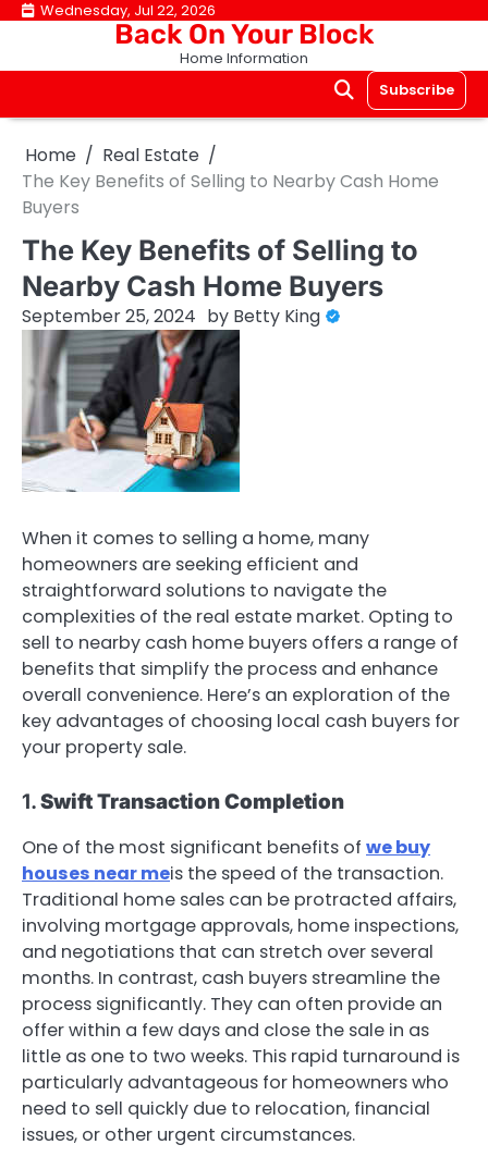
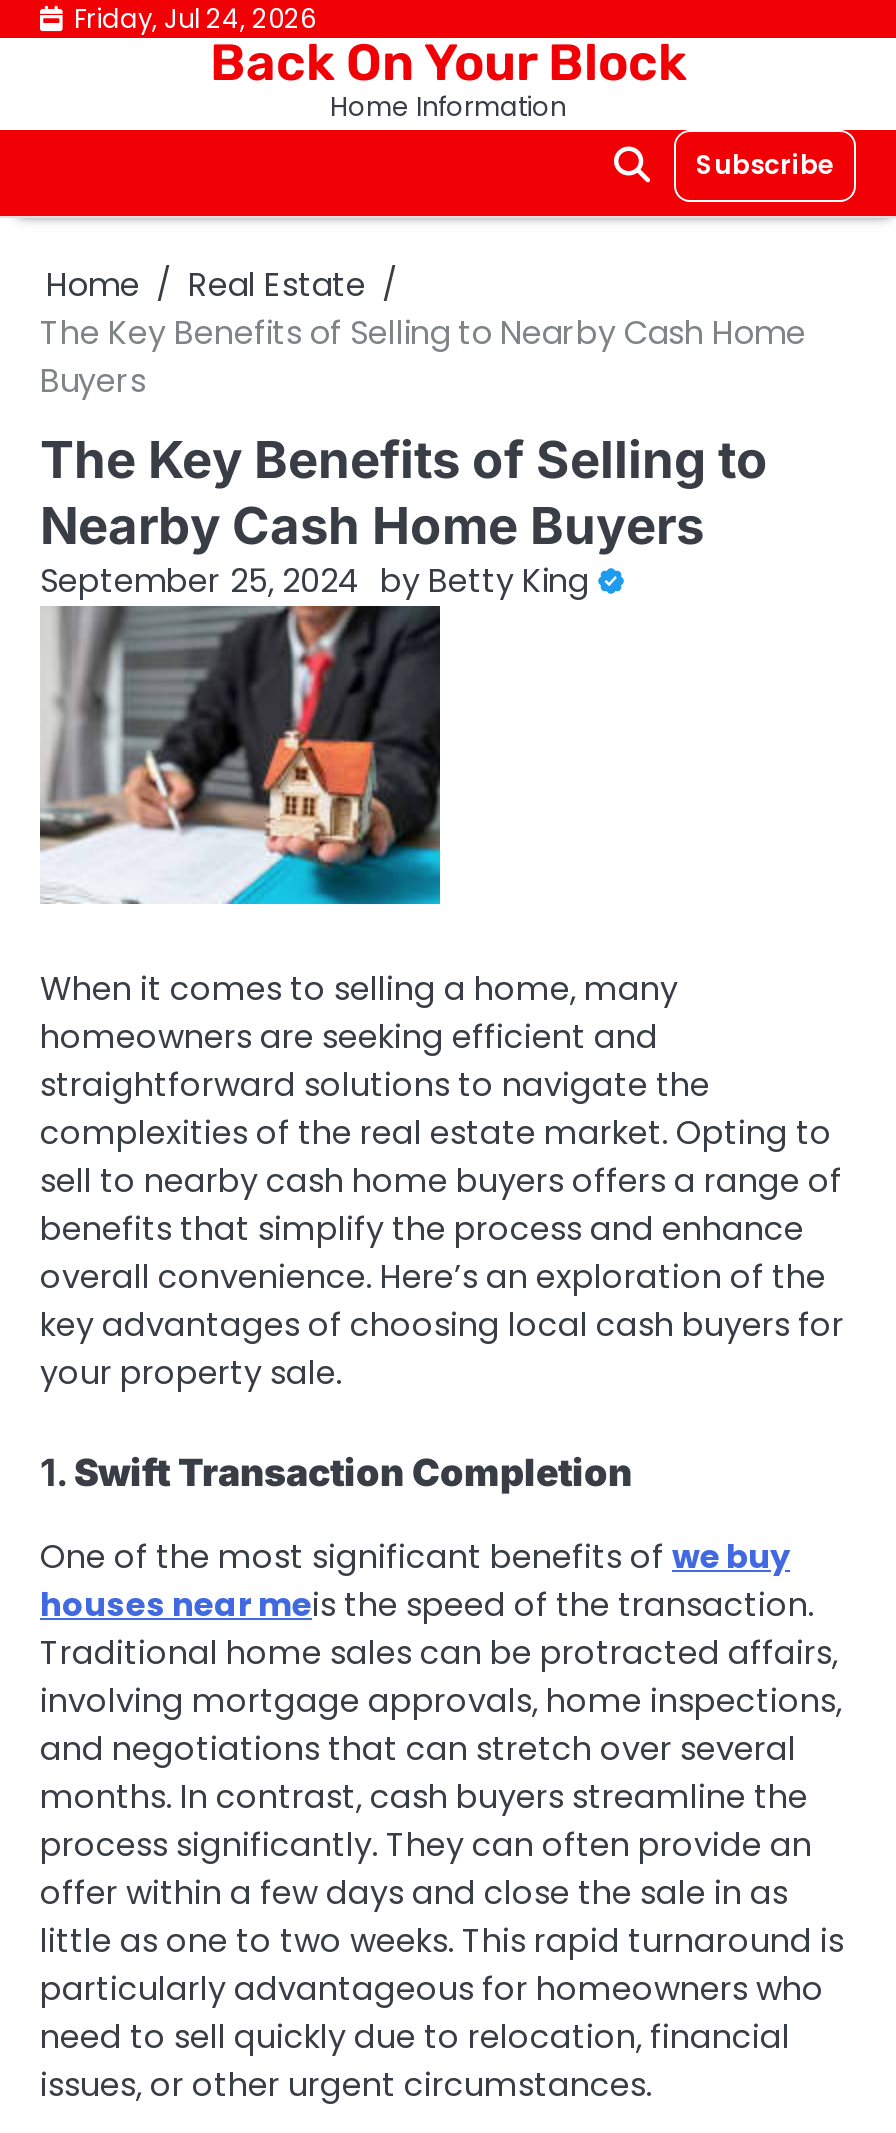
[40,0,216,21] Wednesday, Jul 22, 2026 -> [74,0,316,38] Friday, Jul 24, 2026

